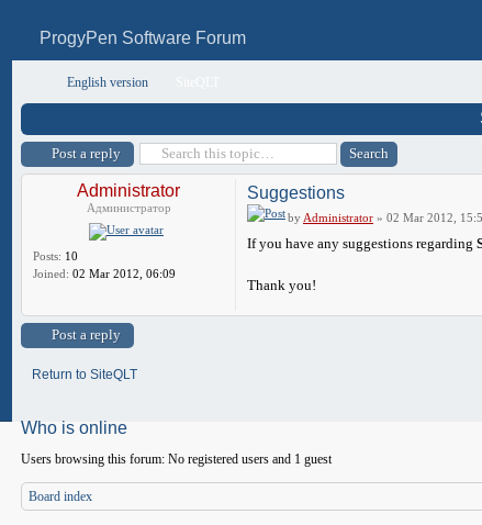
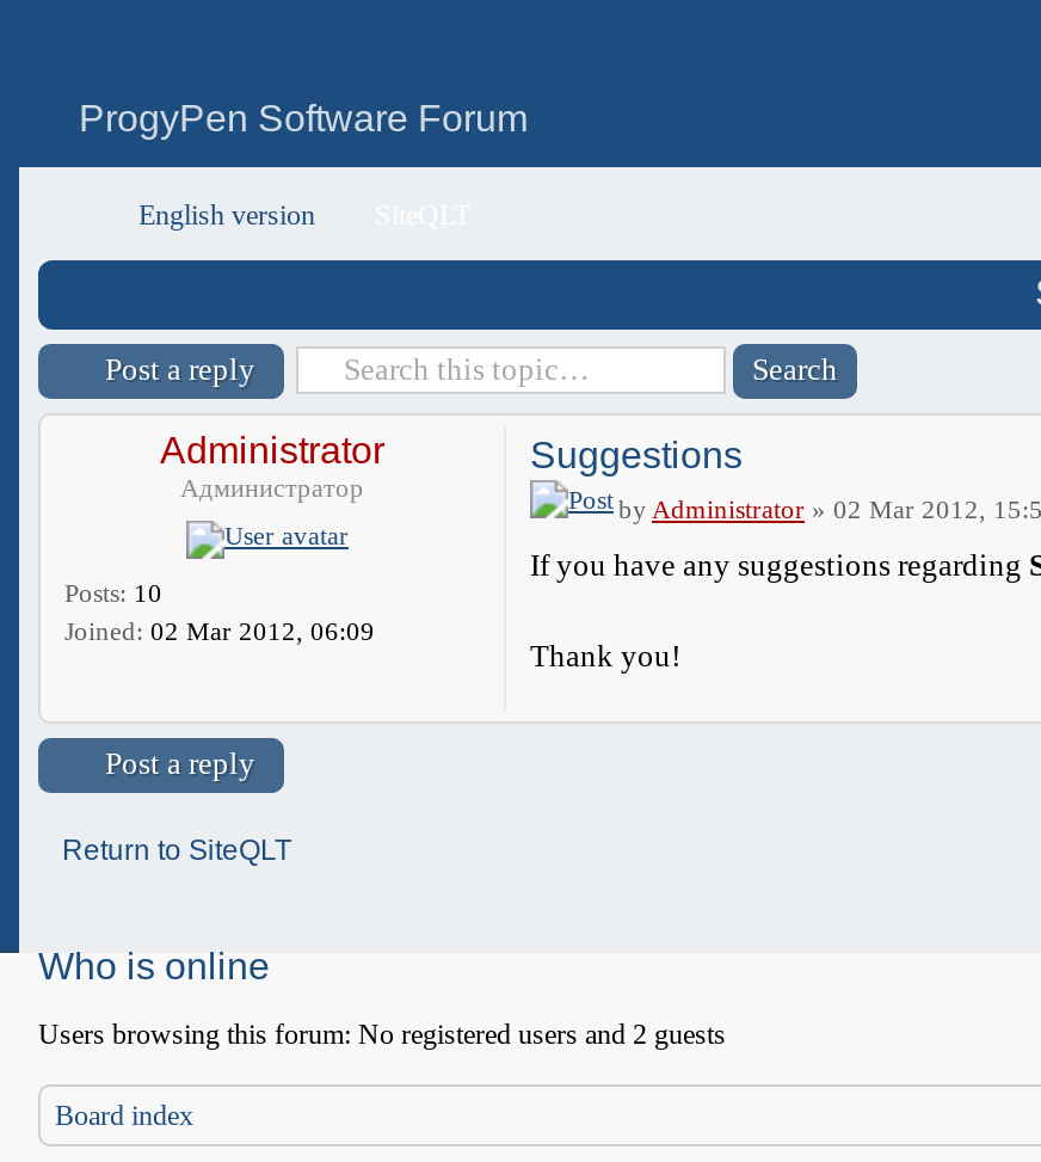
[21,451,332,467] Users browsing this forum: No registered users and 1 guest -> [38,1017,726,1051] Users browsing this forum: No registered users and 2 guests

